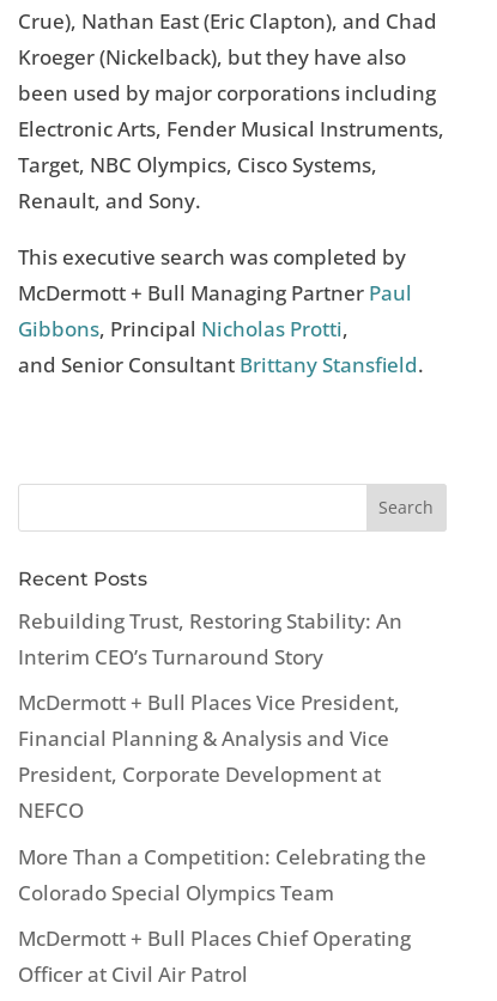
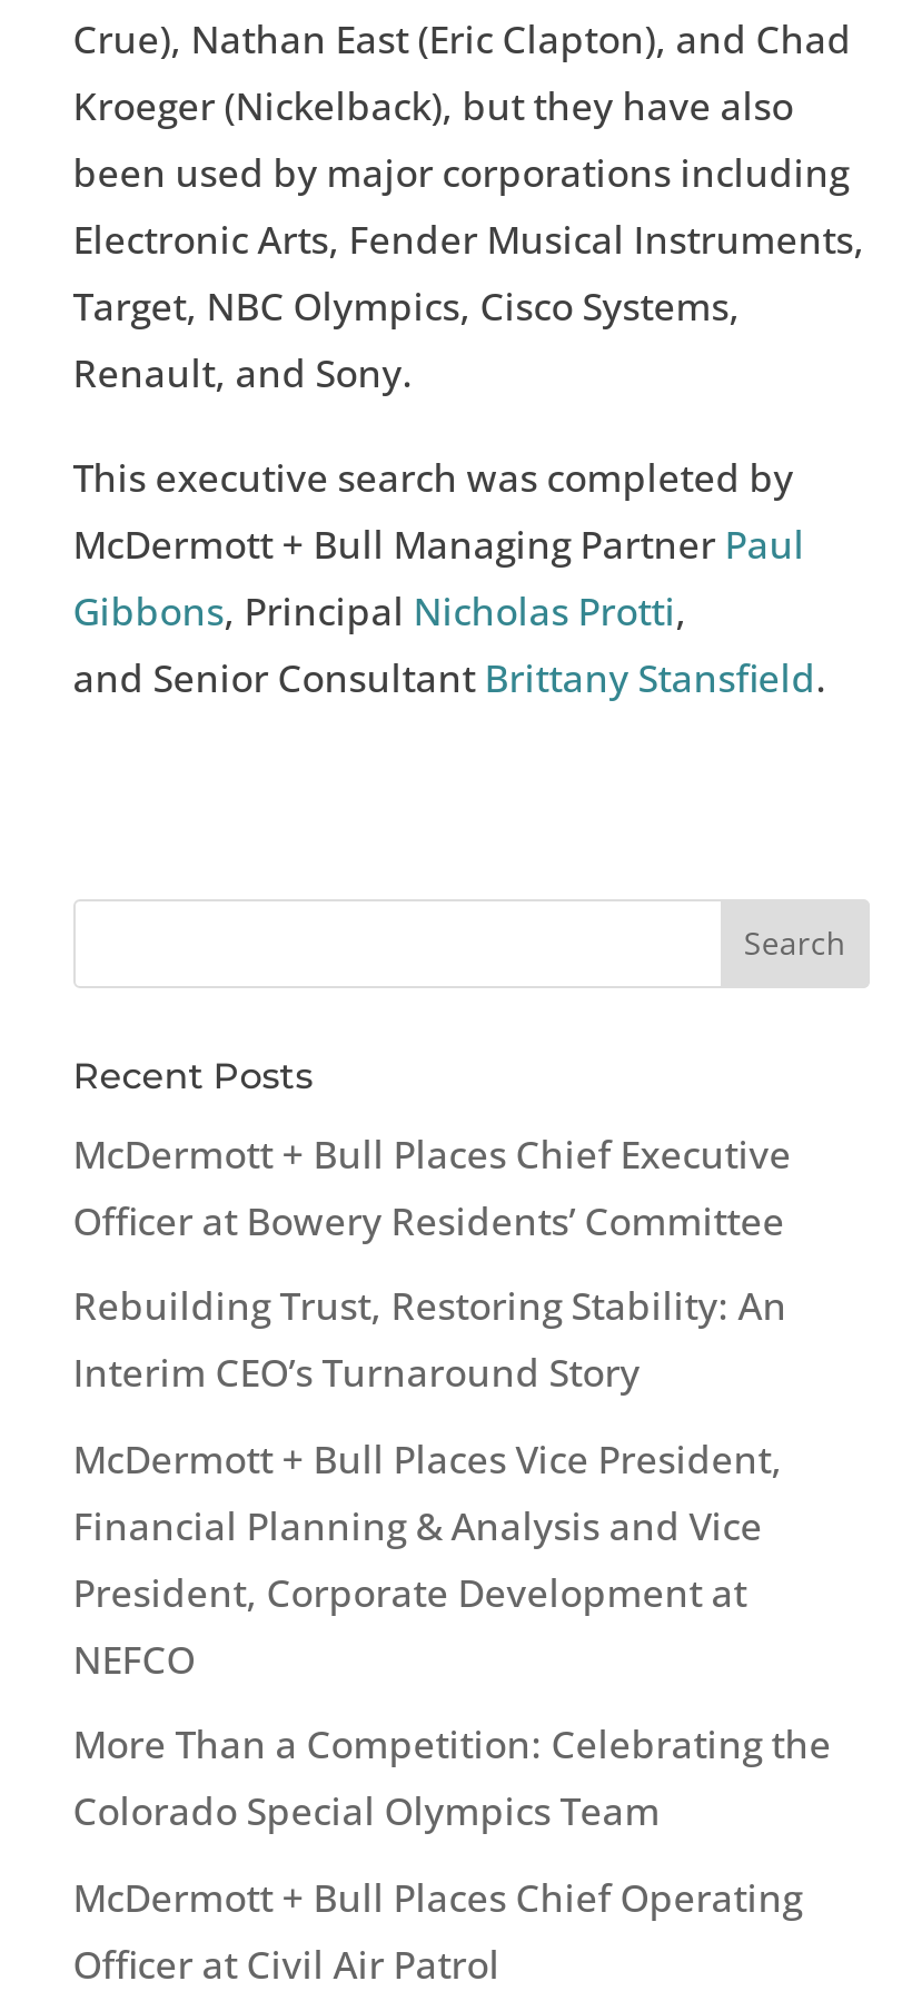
none -> [73,1128,791,1246] McDermott + Bull Places Chief Executive | Officer at Bowery Residents’ Committee

